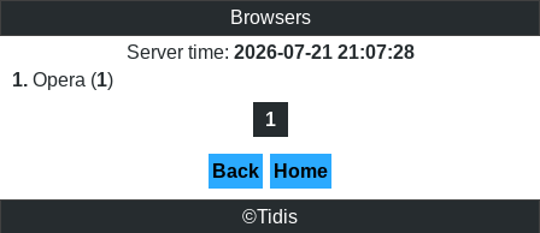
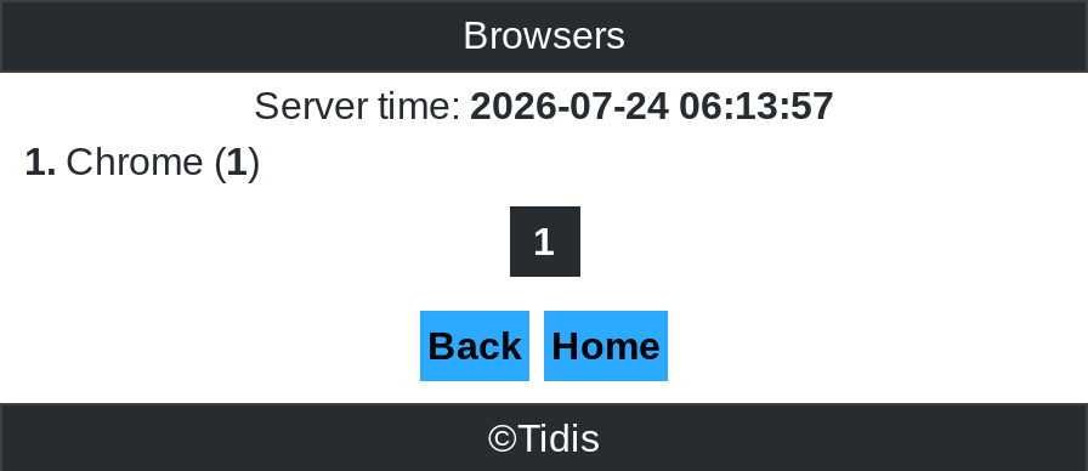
[12,42,414,90] Server time: 2026-07-21 21:07:28 | 1. Opera (1) -> [24,85,834,182] Server time: 2026-07-24 06:13:57 | 1. Chrome (1)

